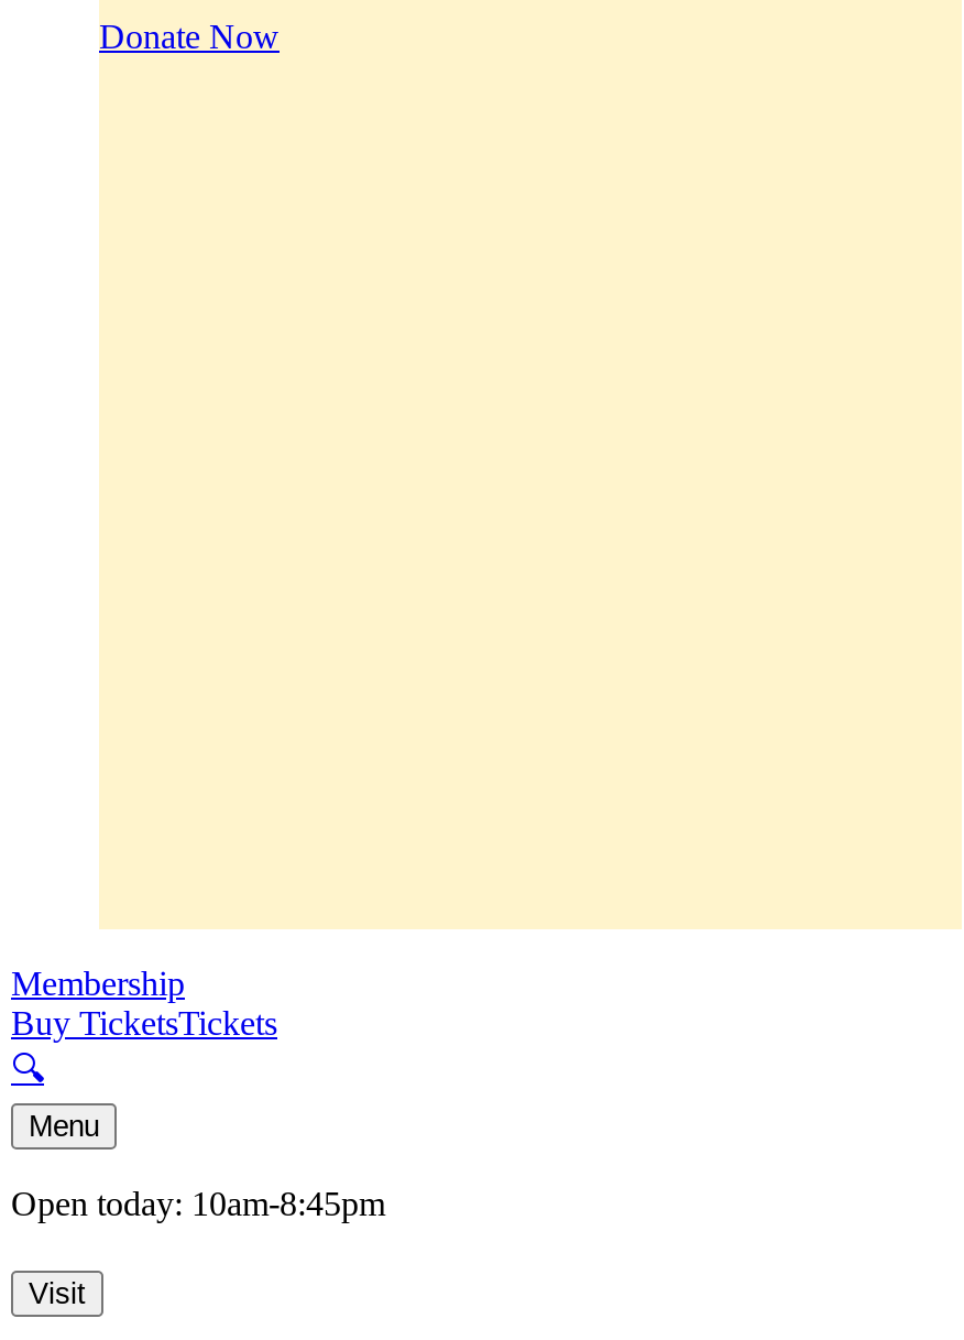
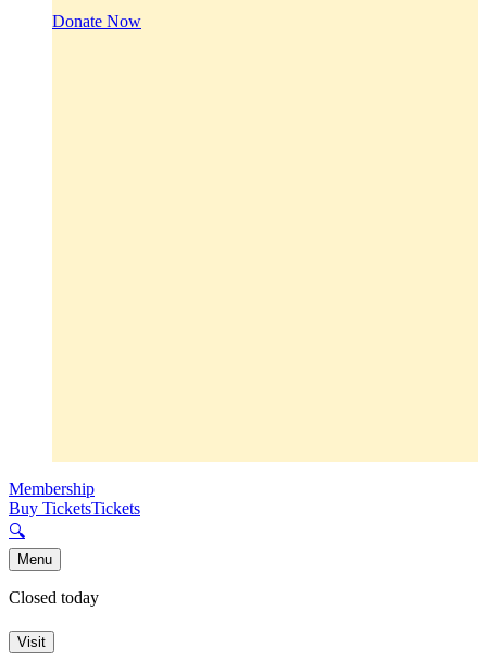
[11,1185,385,1223] Open today: 10am-8:45pm -> [9,588,99,607] Closed today

